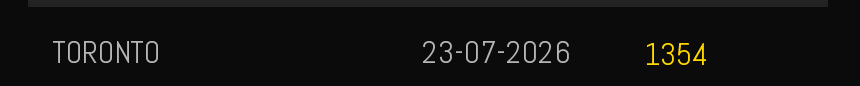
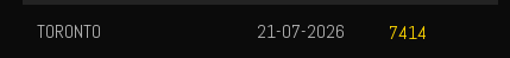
[422,34,570,74] 23-07-2026 -> [257,20,345,44] 21-07-2026
[644,35,708,75] 1354 -> [389,21,427,45] 7414

